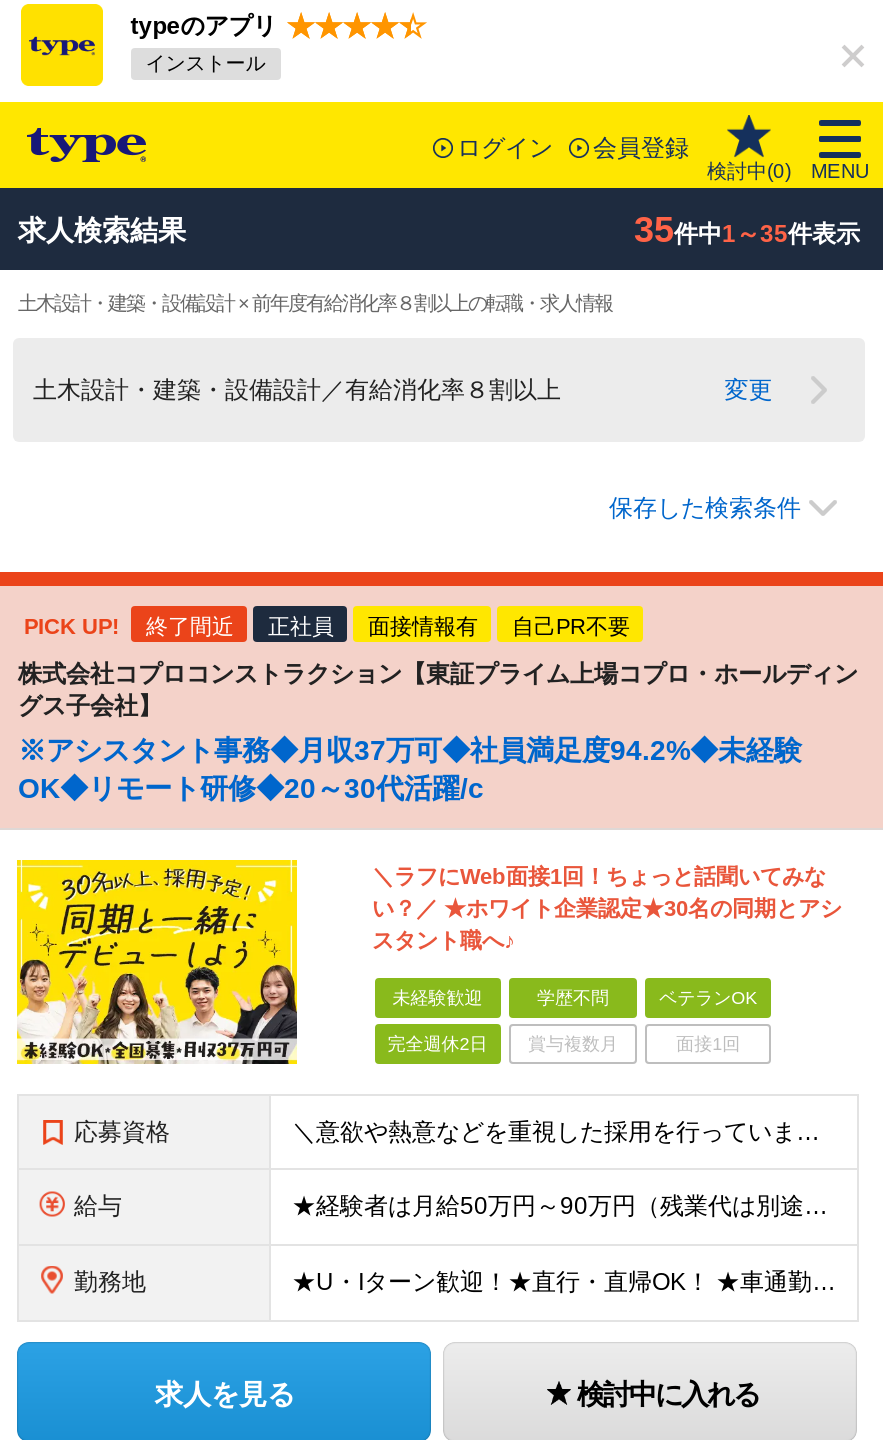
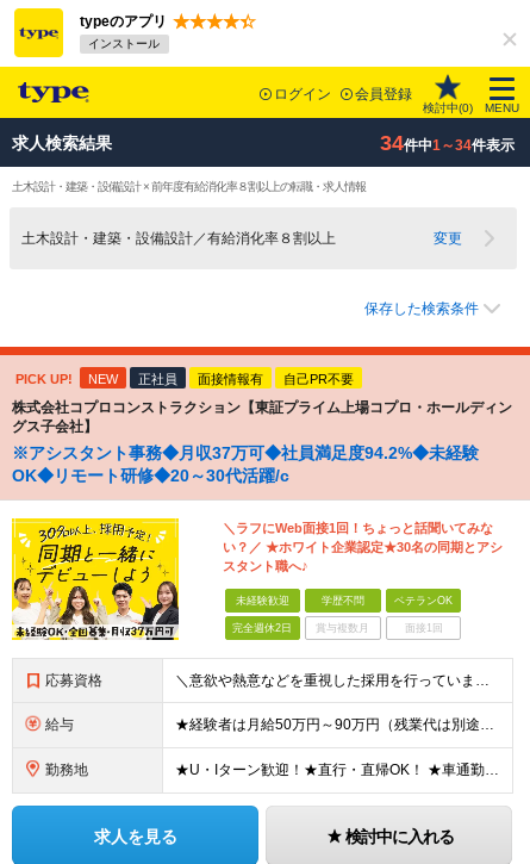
[634,210,860,250] 35件中1～35件表示 -> [379,131,514,155] 34件中1～34件表示
[146,614,234,638] 終了間近 -> [89,372,118,386] NEW

